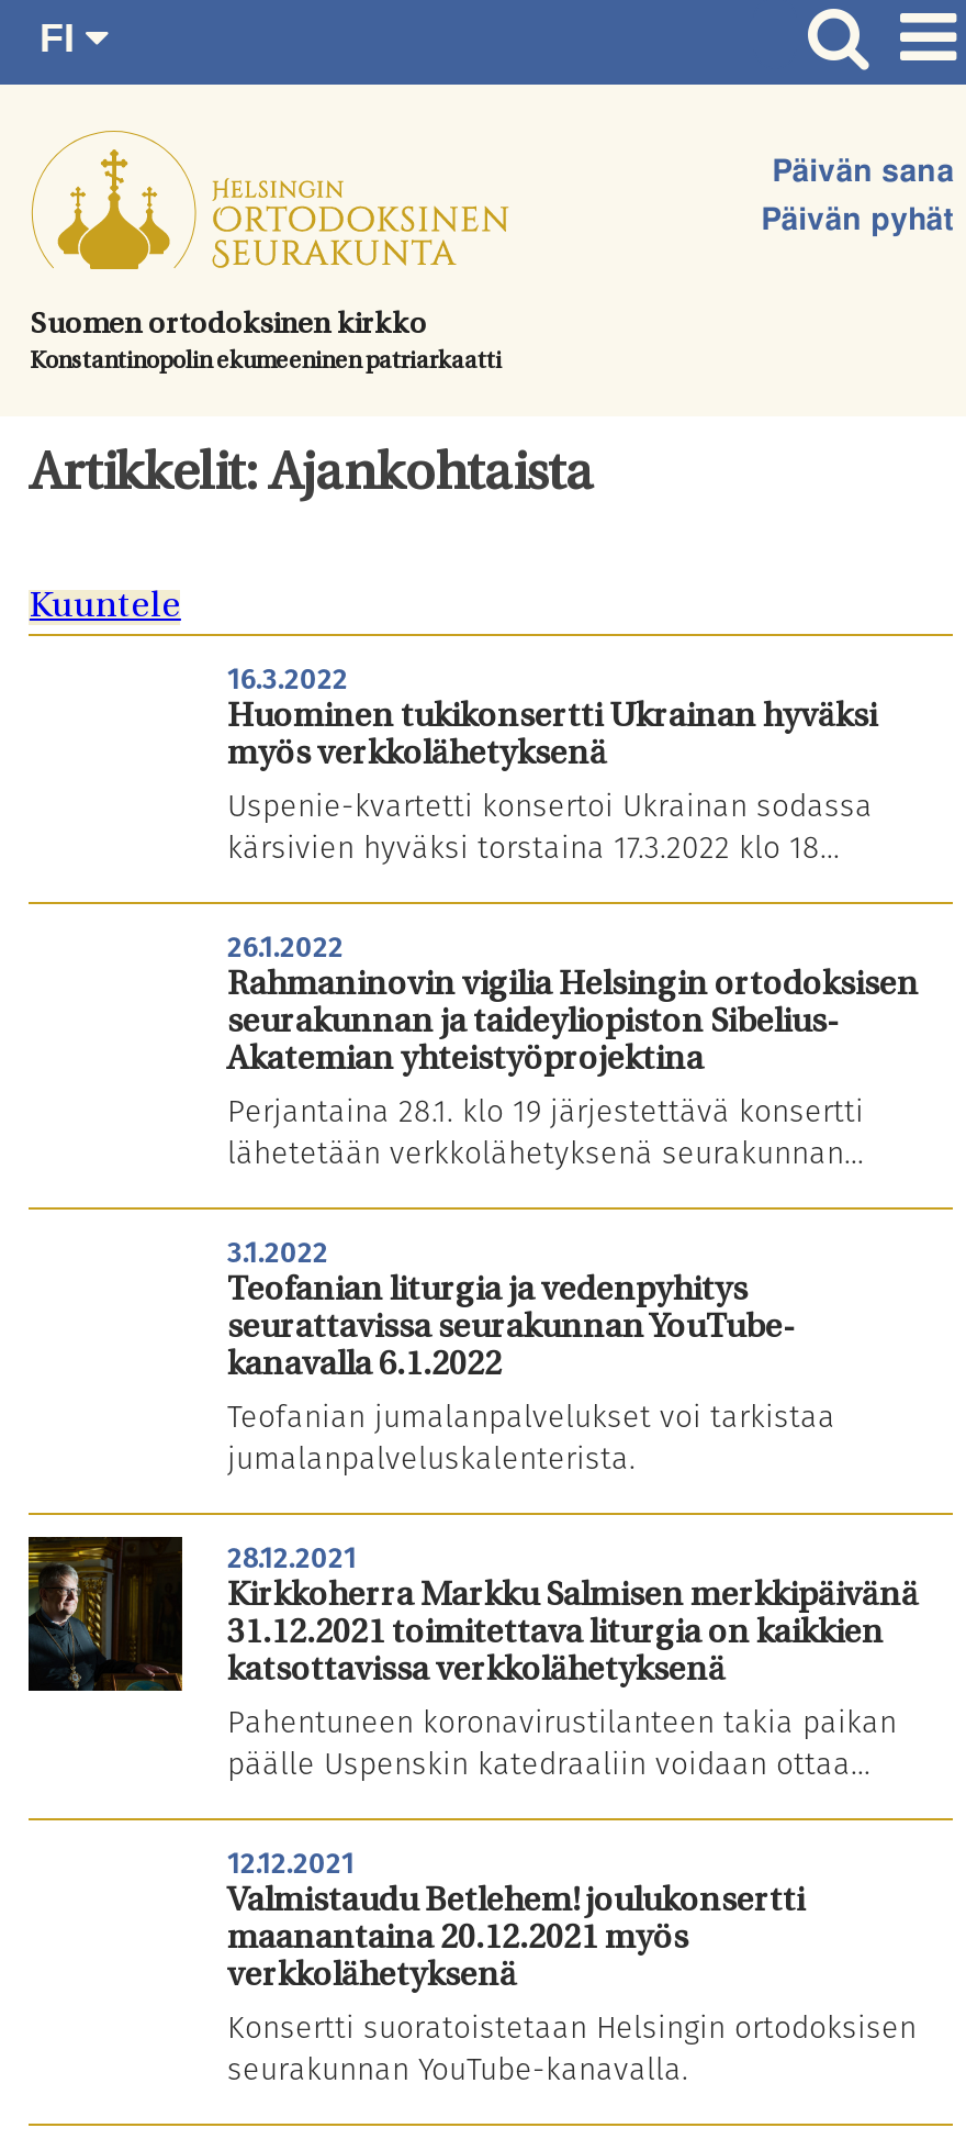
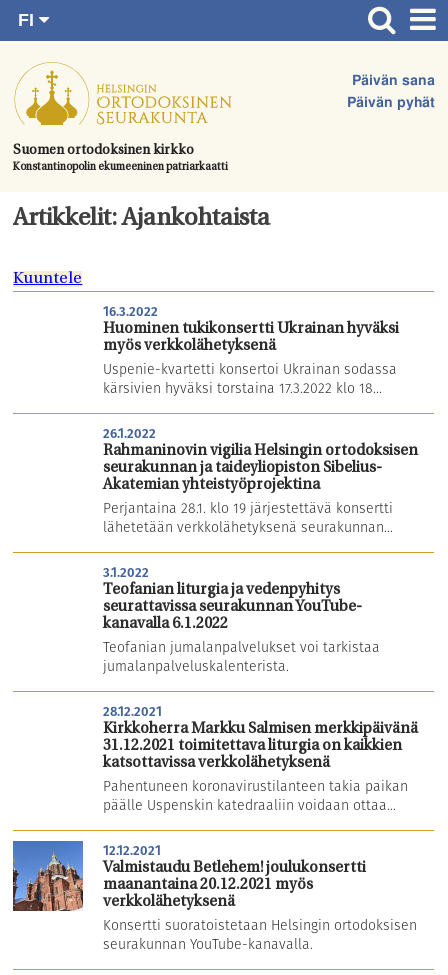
[26,1535,184,1693] [image] -> none
none -> [12,840,84,912] [image]

